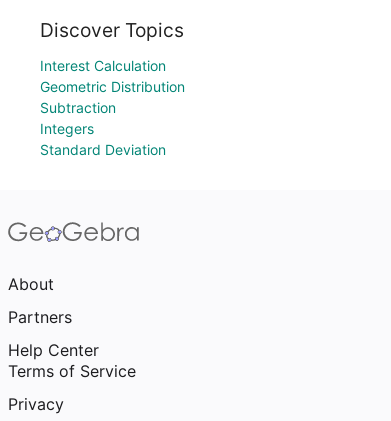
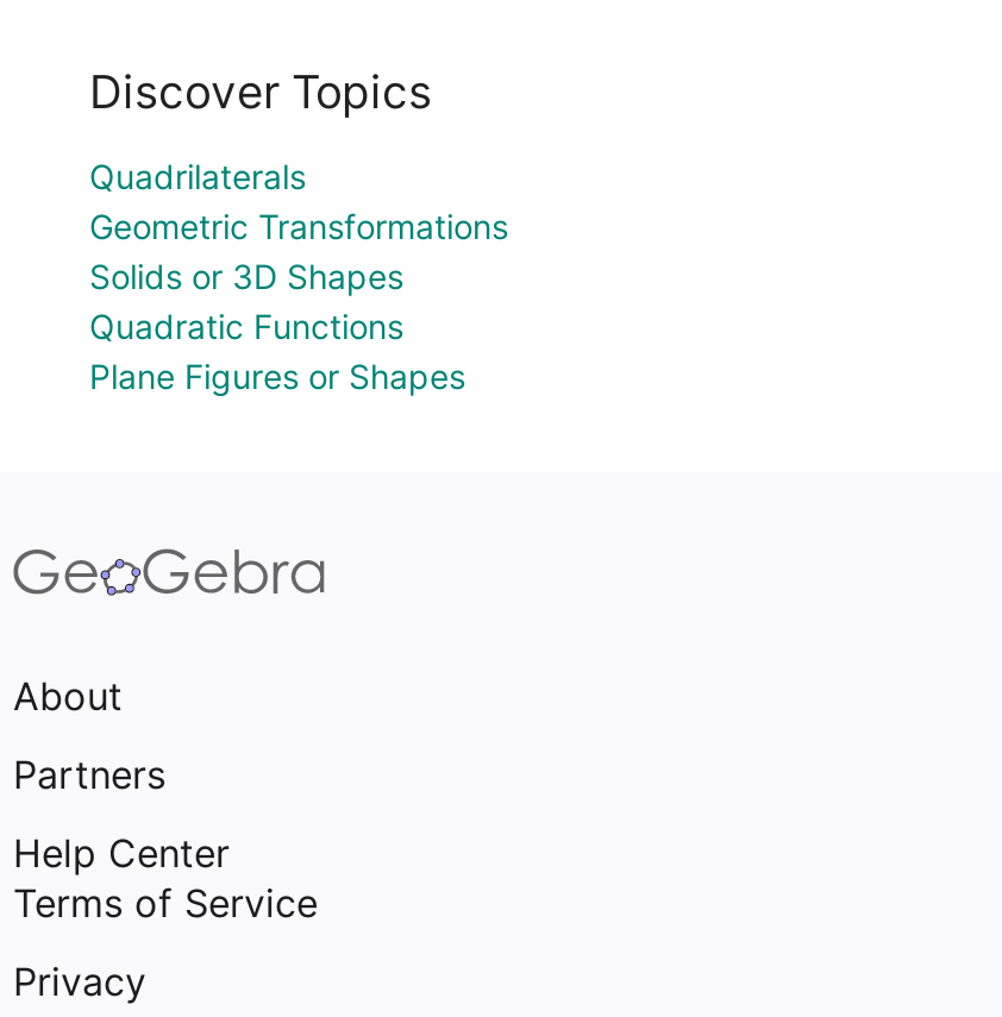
[40,57,185,158] Interest Calculation | Geometric Distribution | Subtraction | Integers | Standard Deviation -> [89,156,508,396] Quadrilaterals | Geometric Transformations | Solids or 3D Shapes | Quadratic Functions | Plane Figures or Shapes

